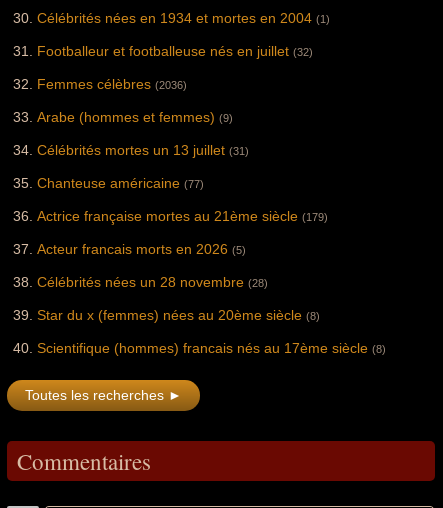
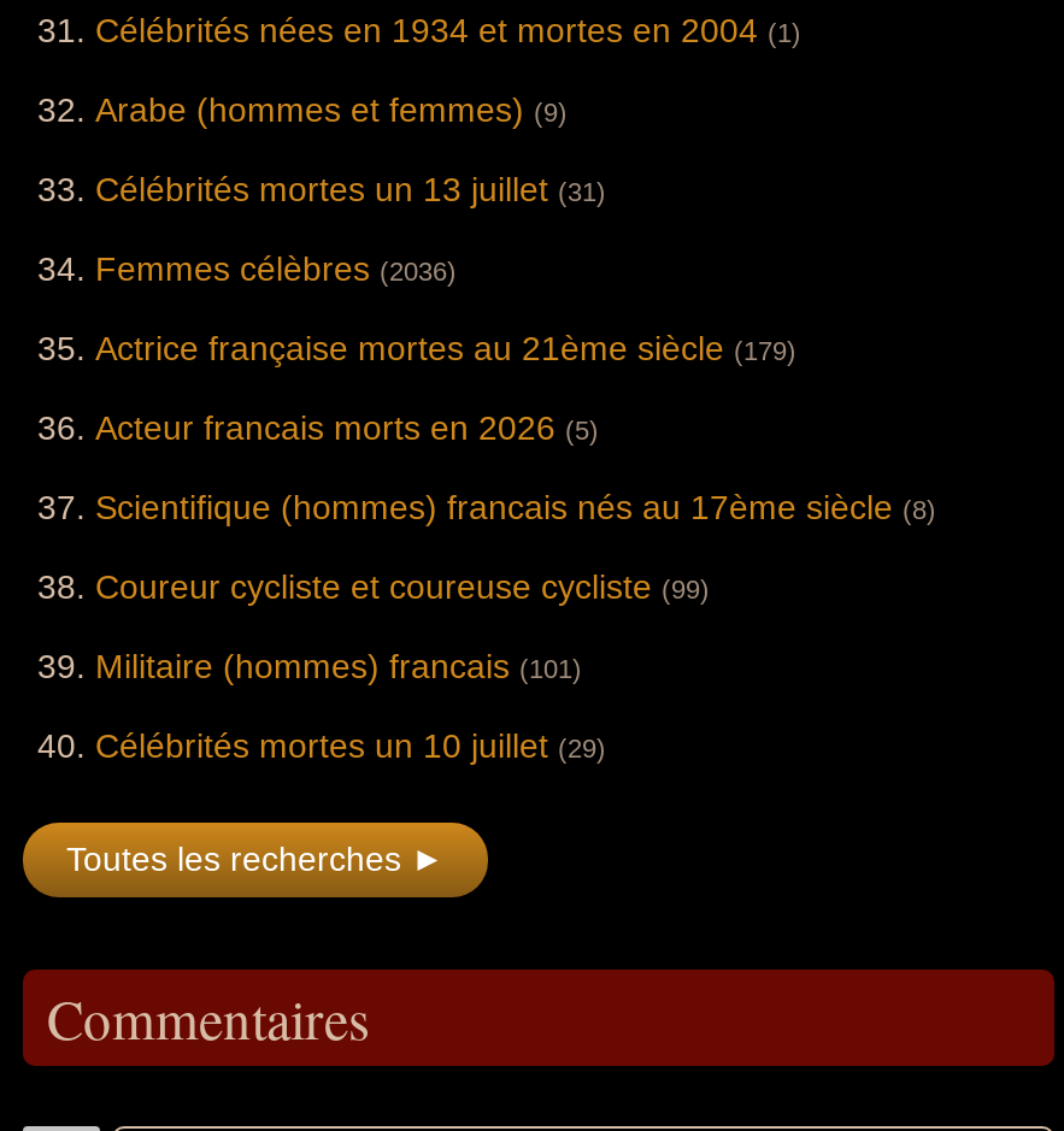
[37,43,313,59] Footballeur et footballeuse nés en juillet (32) -> none
moved [37,76,187,92] -> [95,250,457,288]: Femmes célèbres (2036)
moved [37,109,249,158] -> [95,91,606,209]: Arabe (hommes et femmes) (9) | Célébrités mortes un 13 juillet (31)
[37,175,204,191] Chanteuse américaine (77) -> none
moved [37,208,328,257] -> [95,329,796,447]: Actrice française mortes au 21ème siècle (179) | Acteur francais morts en 2026 (5)
[37,274,320,323] Célébrités nées un 28 novembre (28) | Star du x (femmes) nées au 20ème siècle (8) -> none
moved [37,340,386,356] -> [95,488,936,527]: Scientifique (hommes) francais nés au 17ème siècle (8)
none -> [95,568,710,765] Coureur cycliste et coureuse cycliste (99) | Militaire (hommes) francais (101) | Célébrités mortes un 10 juillet (29)

